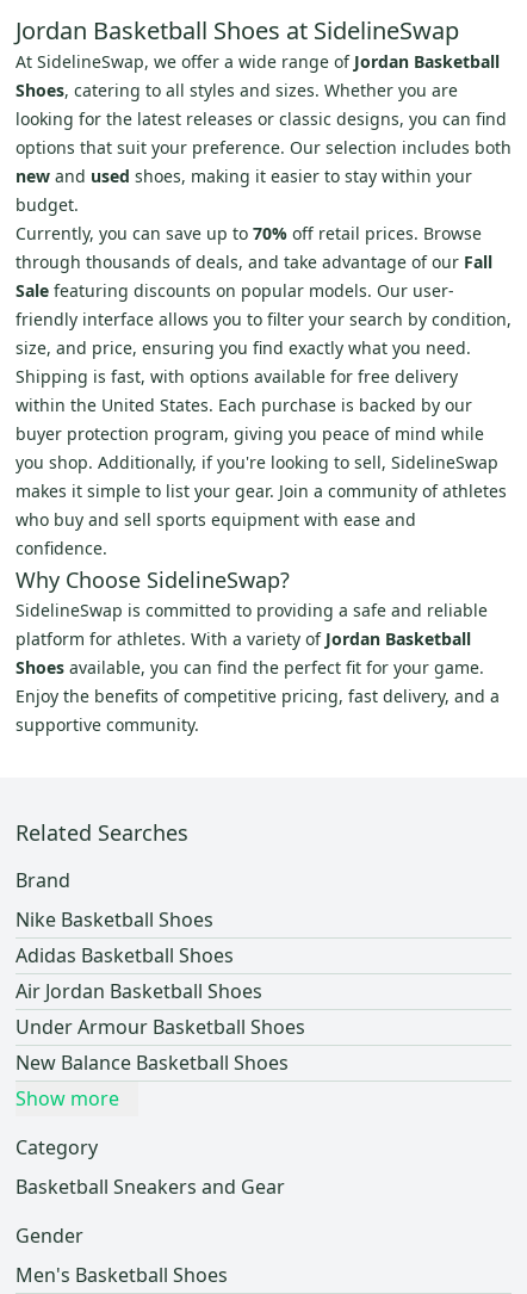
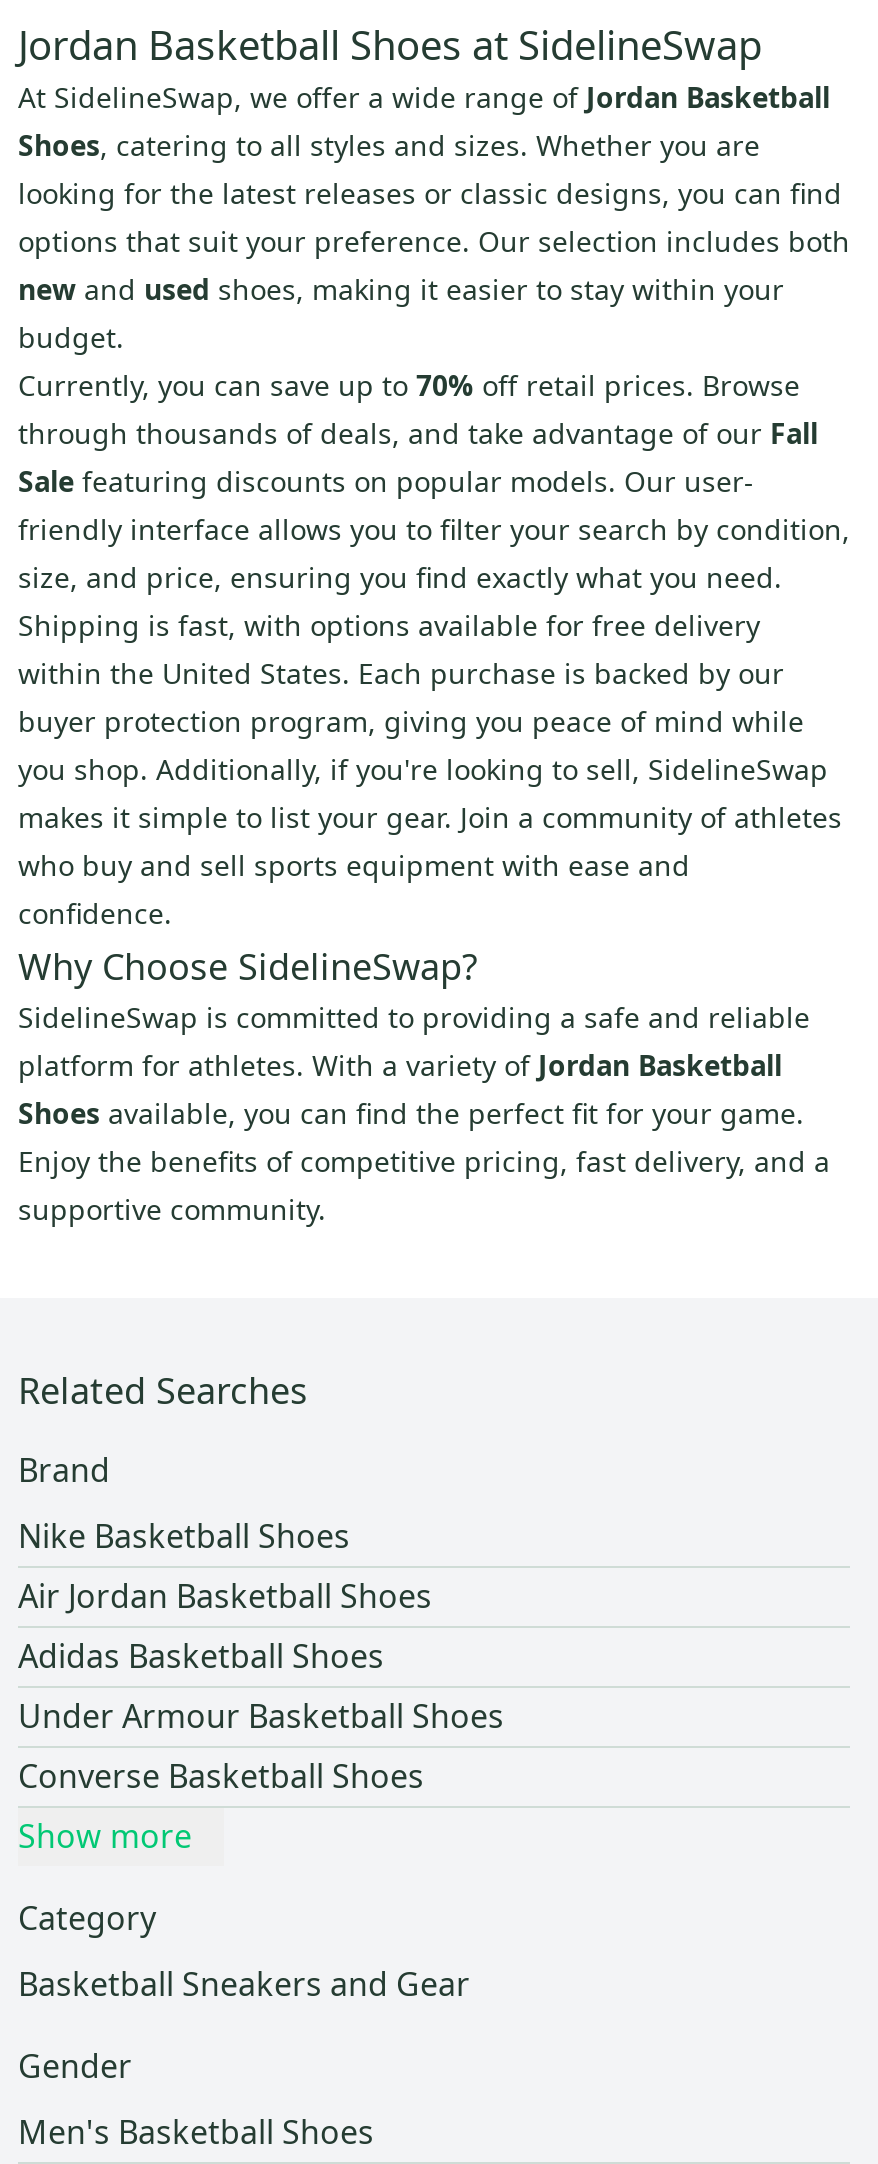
moved [15,942,234,969] -> [18,1634,384,1678]: Adidas Basketball Shoes
moved [15,978,262,1004] -> [18,1574,432,1618]: Air Jordan Basketball Shoes
[15,1050,289,1076] New Balance Basketball Shoes -> [18,1754,424,1798] Converse Basketball Shoes

